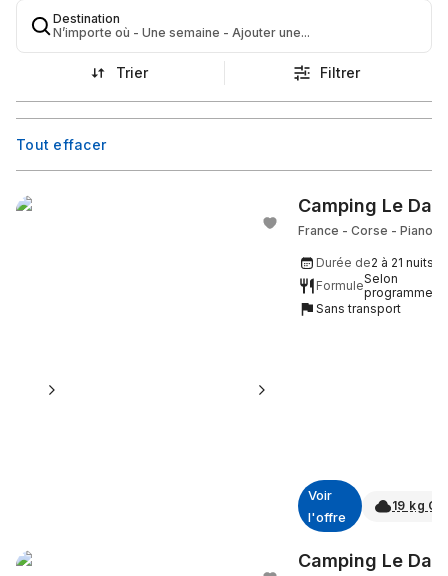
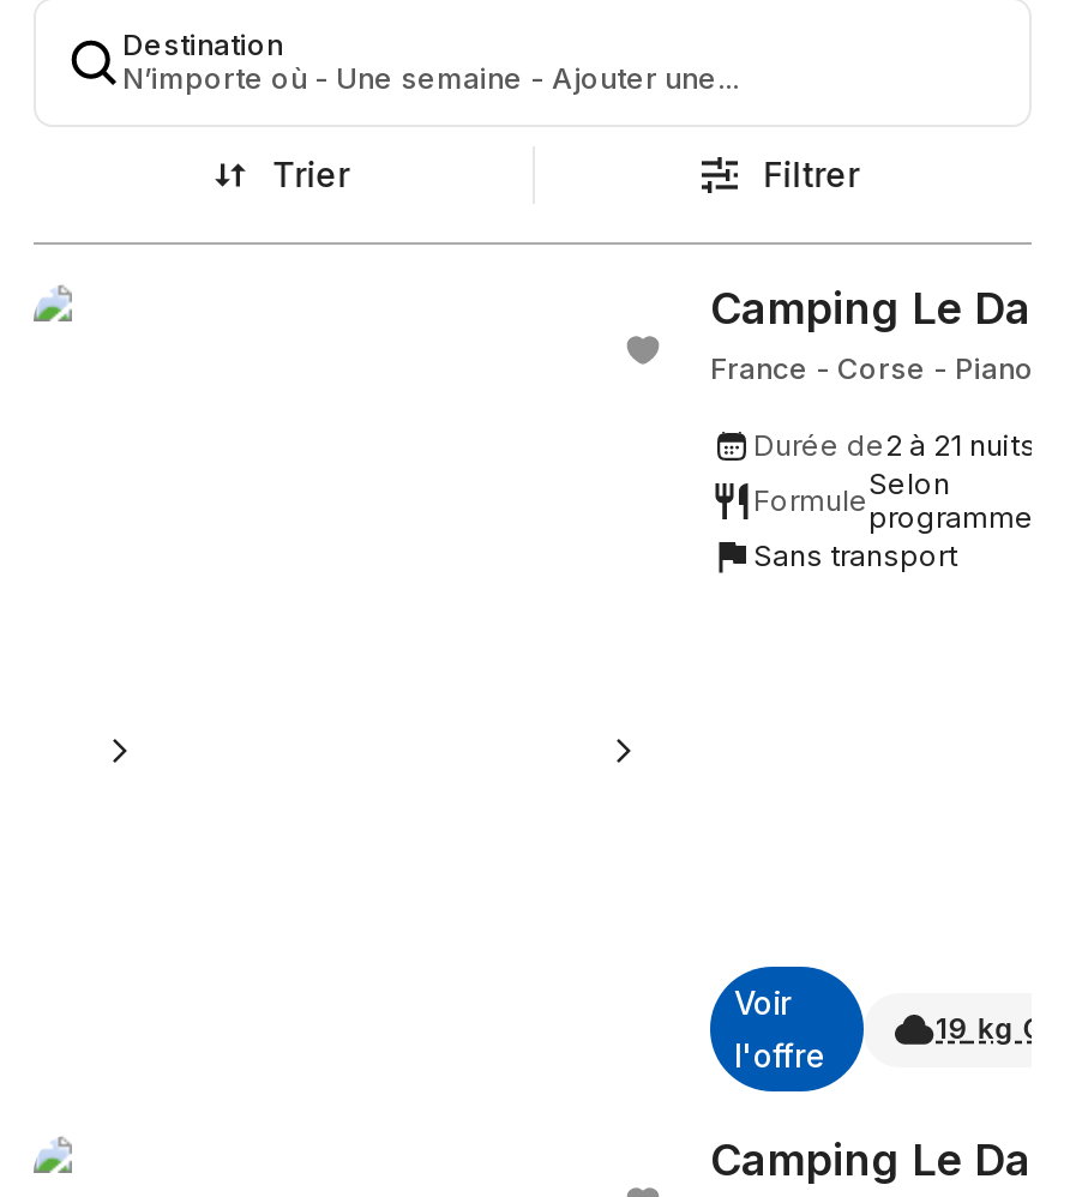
[16,136,106,153] Tout effacer -> none

